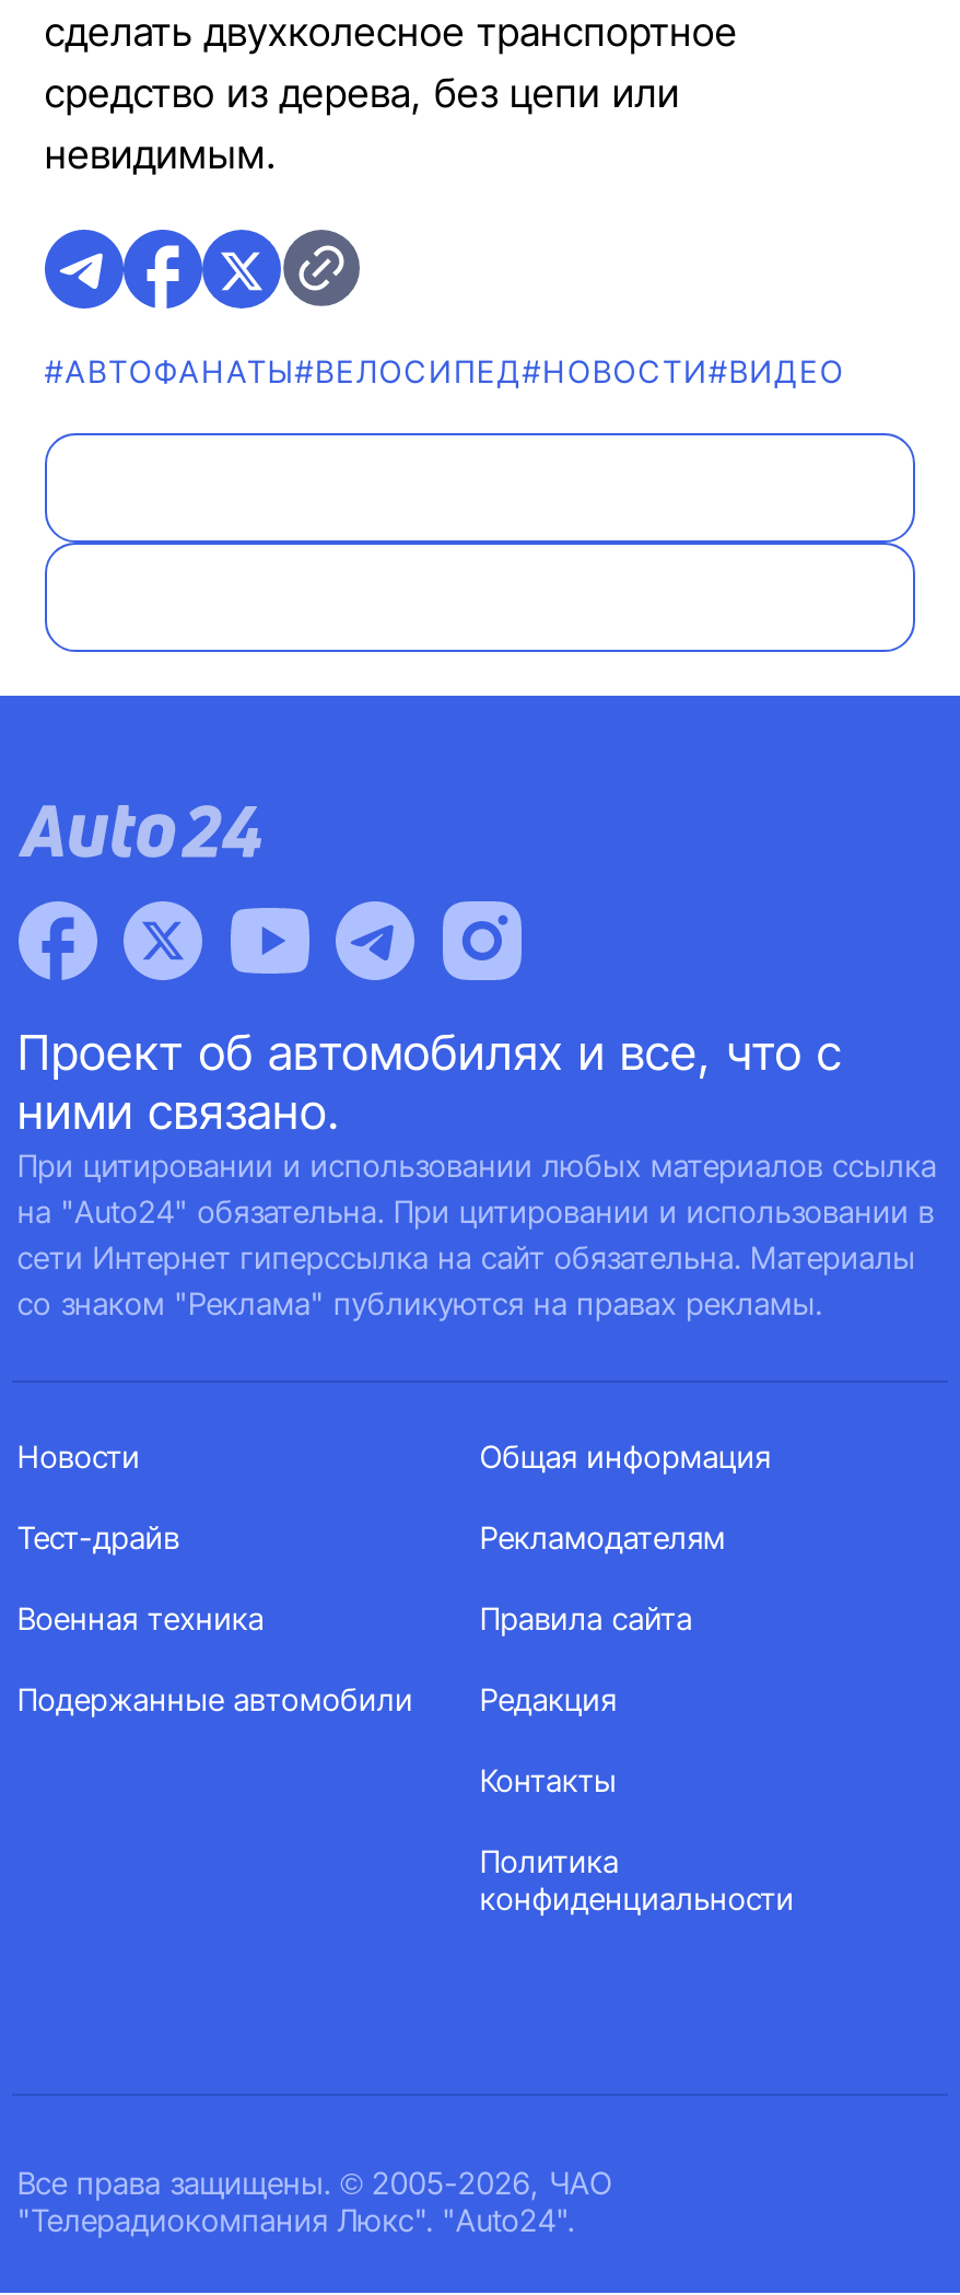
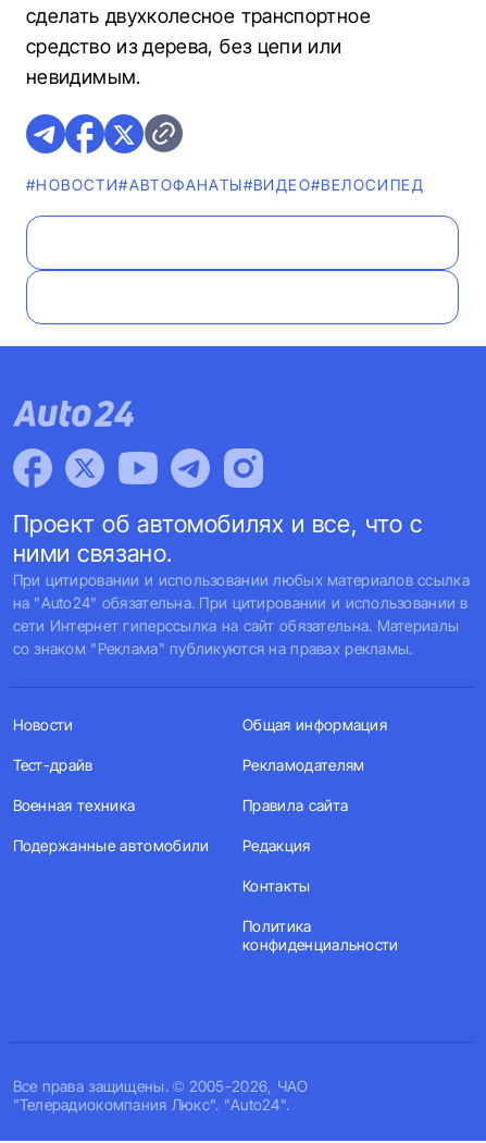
[45,352,845,389] #AВТОФАНАТЫ#ВЕЛОСИПЕД#НОВОСТИ#ВИДЕО -> [26,175,424,194] #НОВОСТИ#AВТОФАНАТЫ#ВИДЕО#ВЕЛОСИПЕД

